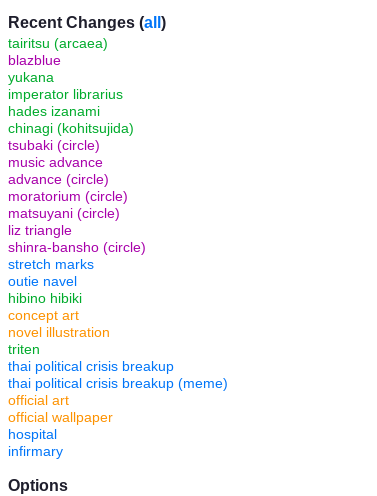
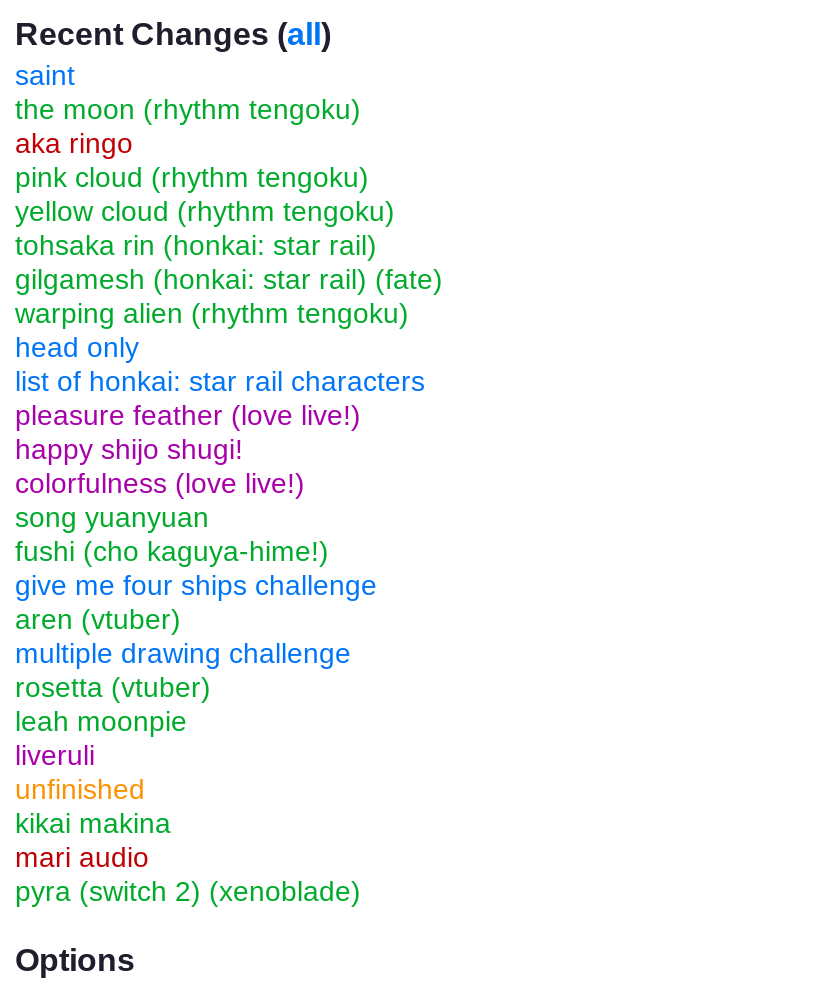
[8,35,228,459] tairitsu (arcaea) | blazblue | yukana | imperator librarius | hades izanami | chinagi (kohitsujida) | tsubaki (circle) | music advance | advance (circle) | moratorium (circle) | matsuyani (circle) | liz triangle | shinra-bansho (circle) | stretch marks | outie navel | hibino hibiki | concept art | novel illustration | triten | thai political crisis breakup | thai political crisis breakup (meme) | official art | official wallpaper | hospital | infirmary -> [15,59,443,907] saint | the moon (rhythm tengoku) | aka ringo | pink cloud (rhythm tengoku) | yellow cloud (rhythm tengoku) | tohsaka rin (honkai: star rail) | gilgamesh (honkai: star rail) (fate) | warping alien (rhythm tengoku) | head only | list of honkai: star rail characters | pleasure feather (love live!) | happy shijo shugi! | colorfulness (love live!) | song yuanyuan | fushi (cho kaguya-hime!) | give me four ships challenge | aren (vtuber) | multiple drawing challenge | rosetta (vtuber) | leah moonpie | liveruli | unfinished | kikai makina | mari audio | pyra (switch 2) (xenoblade)

